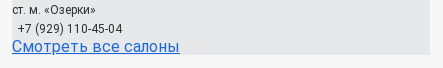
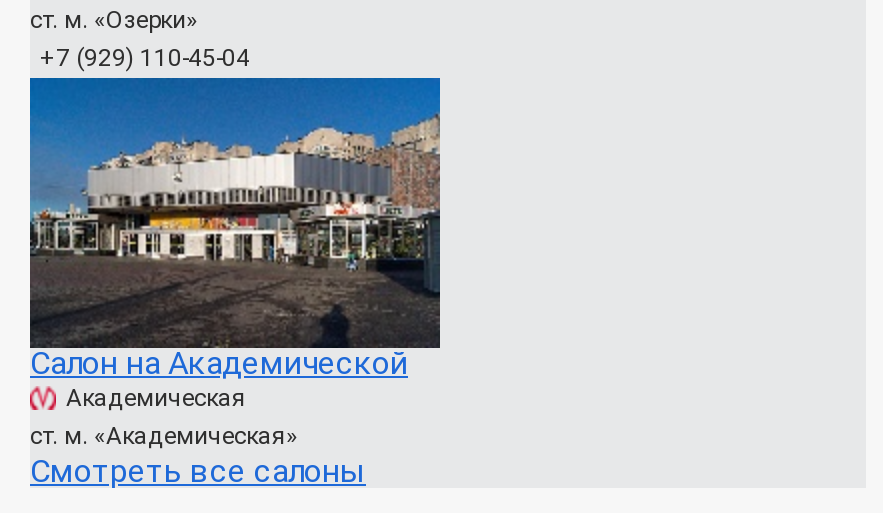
none -> [28,76,442,451] [image] | Салон на Академической | Академическая | ст. м. «Академическая»

